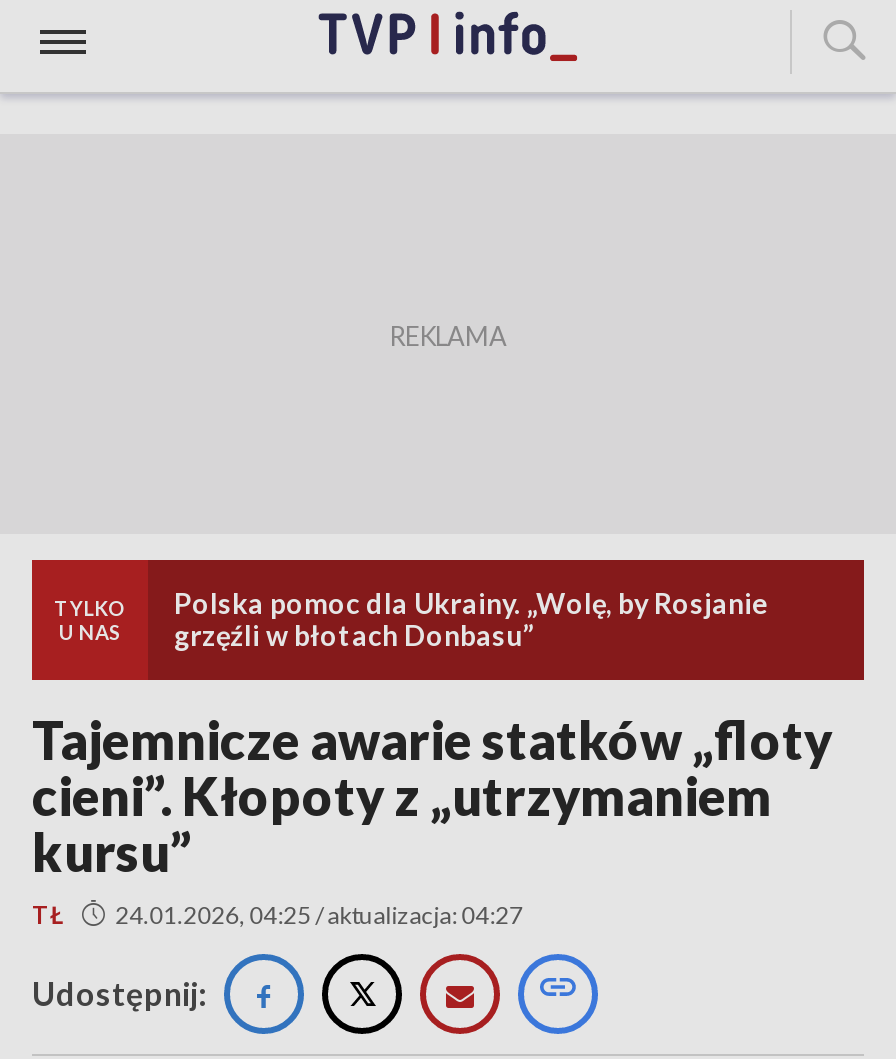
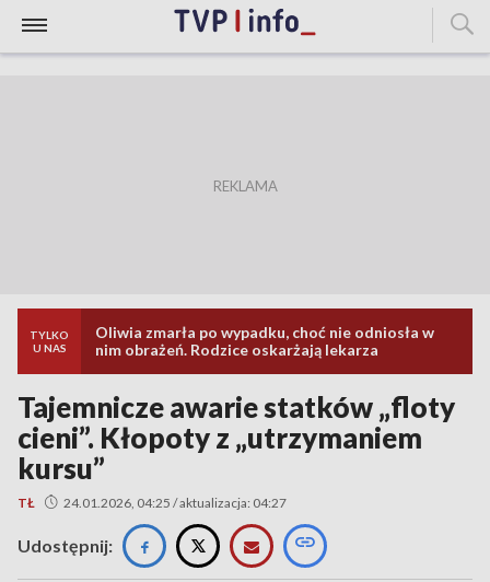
[174,586,768,652] Polska pomoc dla Ukrainy. „Wolę, by Rosjanie | grzęźli w błotach Donbasu” -> [95,323,434,359] Oliwia zmarła po wypadku, choć nie odniosła w | nim obrażeń. Rodzice oskarżają lekarza

